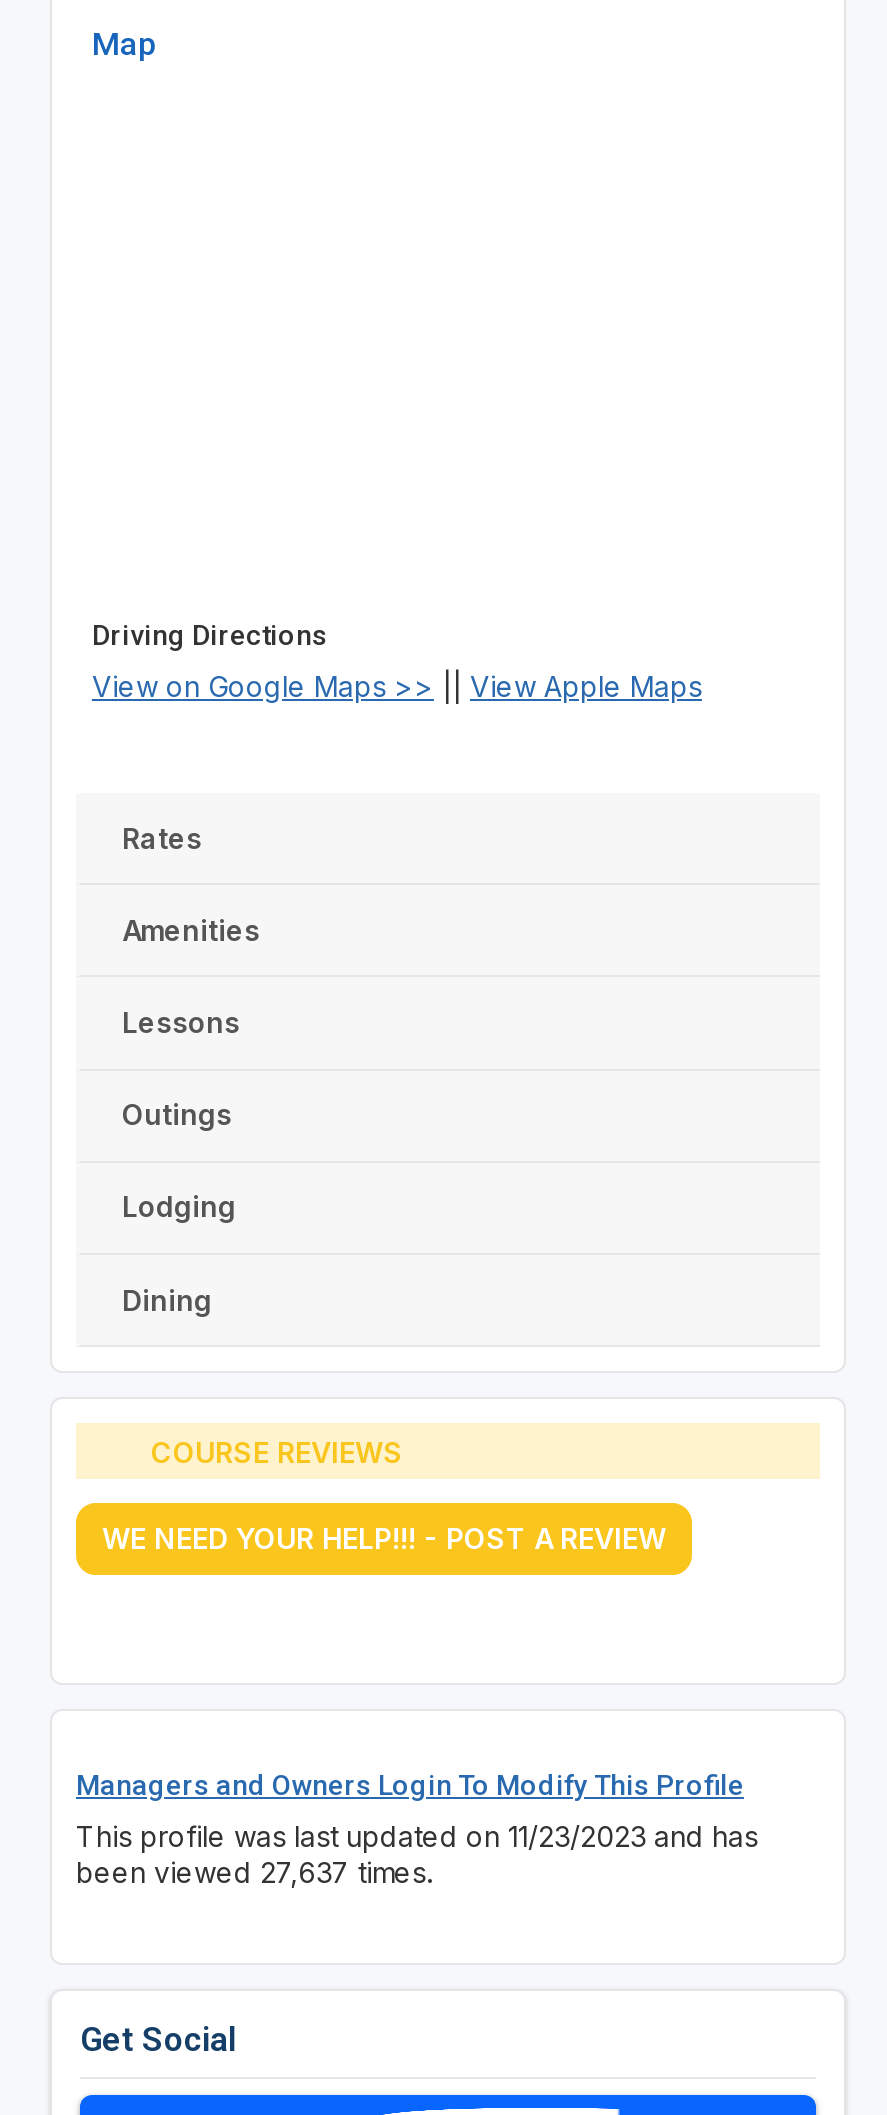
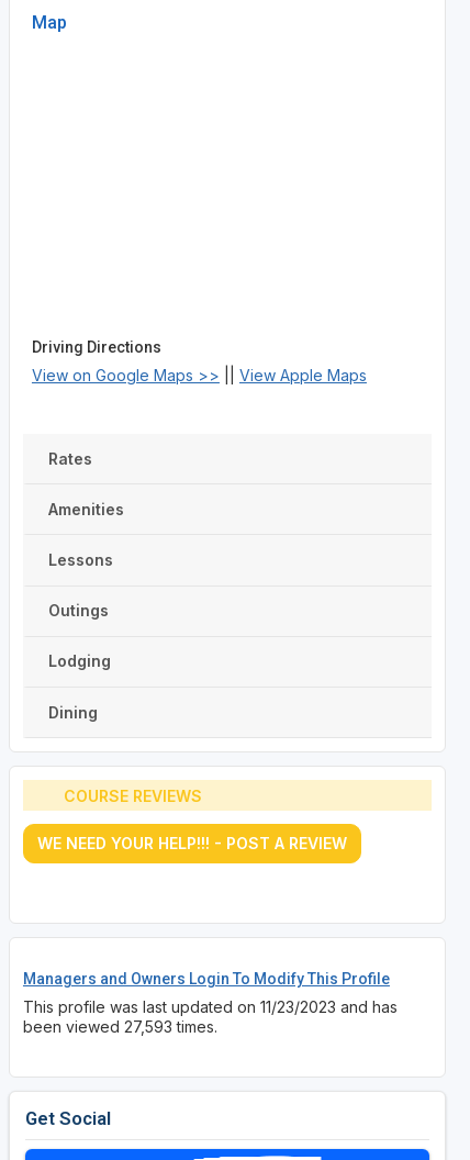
[76,1855,432,1889] been viewed 27,637 times. -> [23,1017,217,1036] been viewed 27,593 times.

